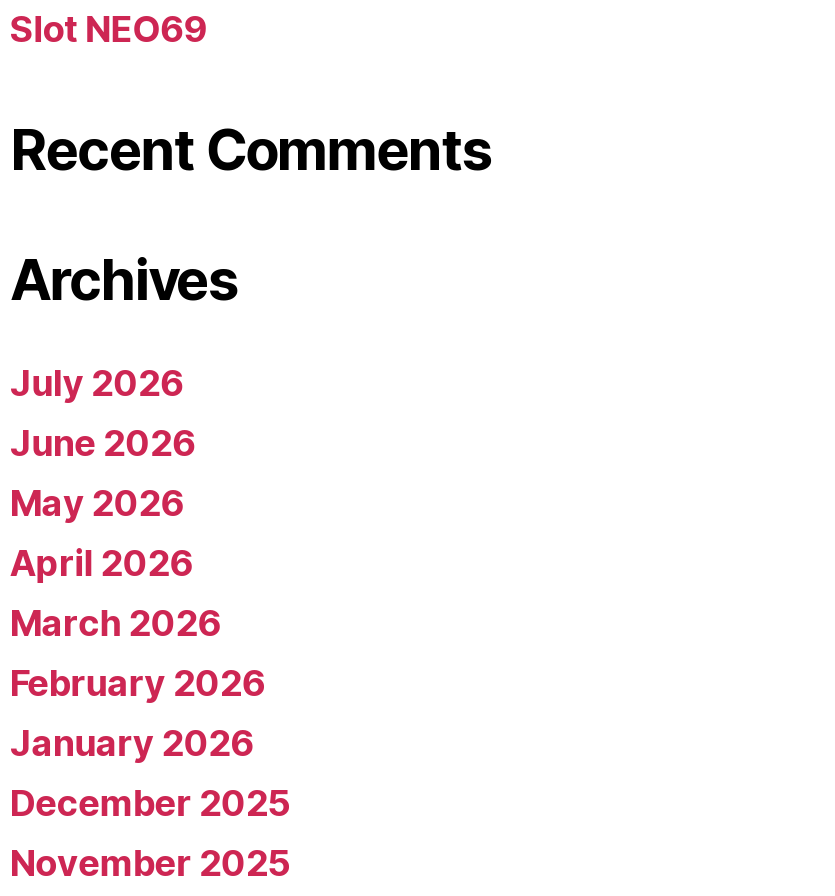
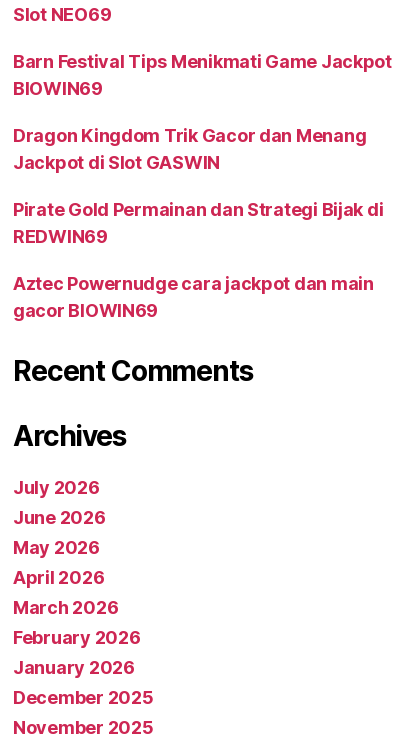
none -> [13,51,392,321] Barn Festival Tips Menikmati Game Jackpot | BIOWIN69 | Dragon Kingdom Trik Gacor dan Menang | Jackpot di Slot GASWIN | Pirate Gold Permainan dan Strategi Bijak di | REDWIN69 | Aztec Powernudge cara jackpot dan main | gacor BIOWIN69

